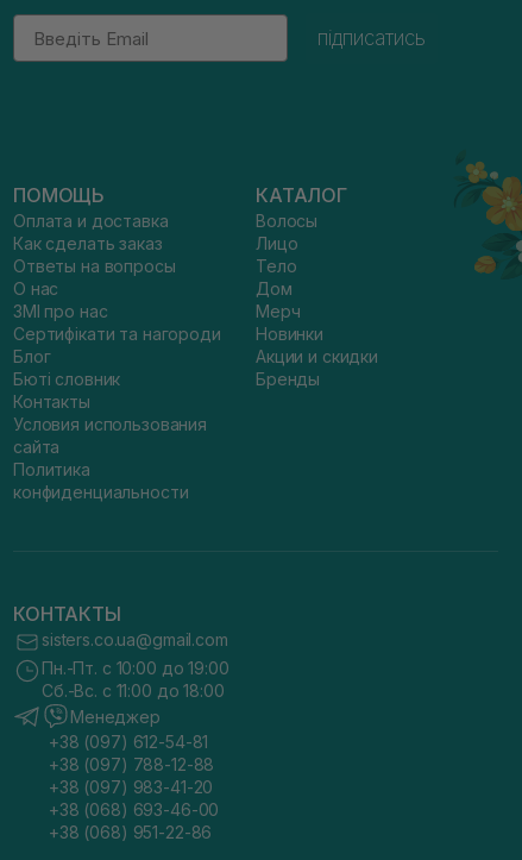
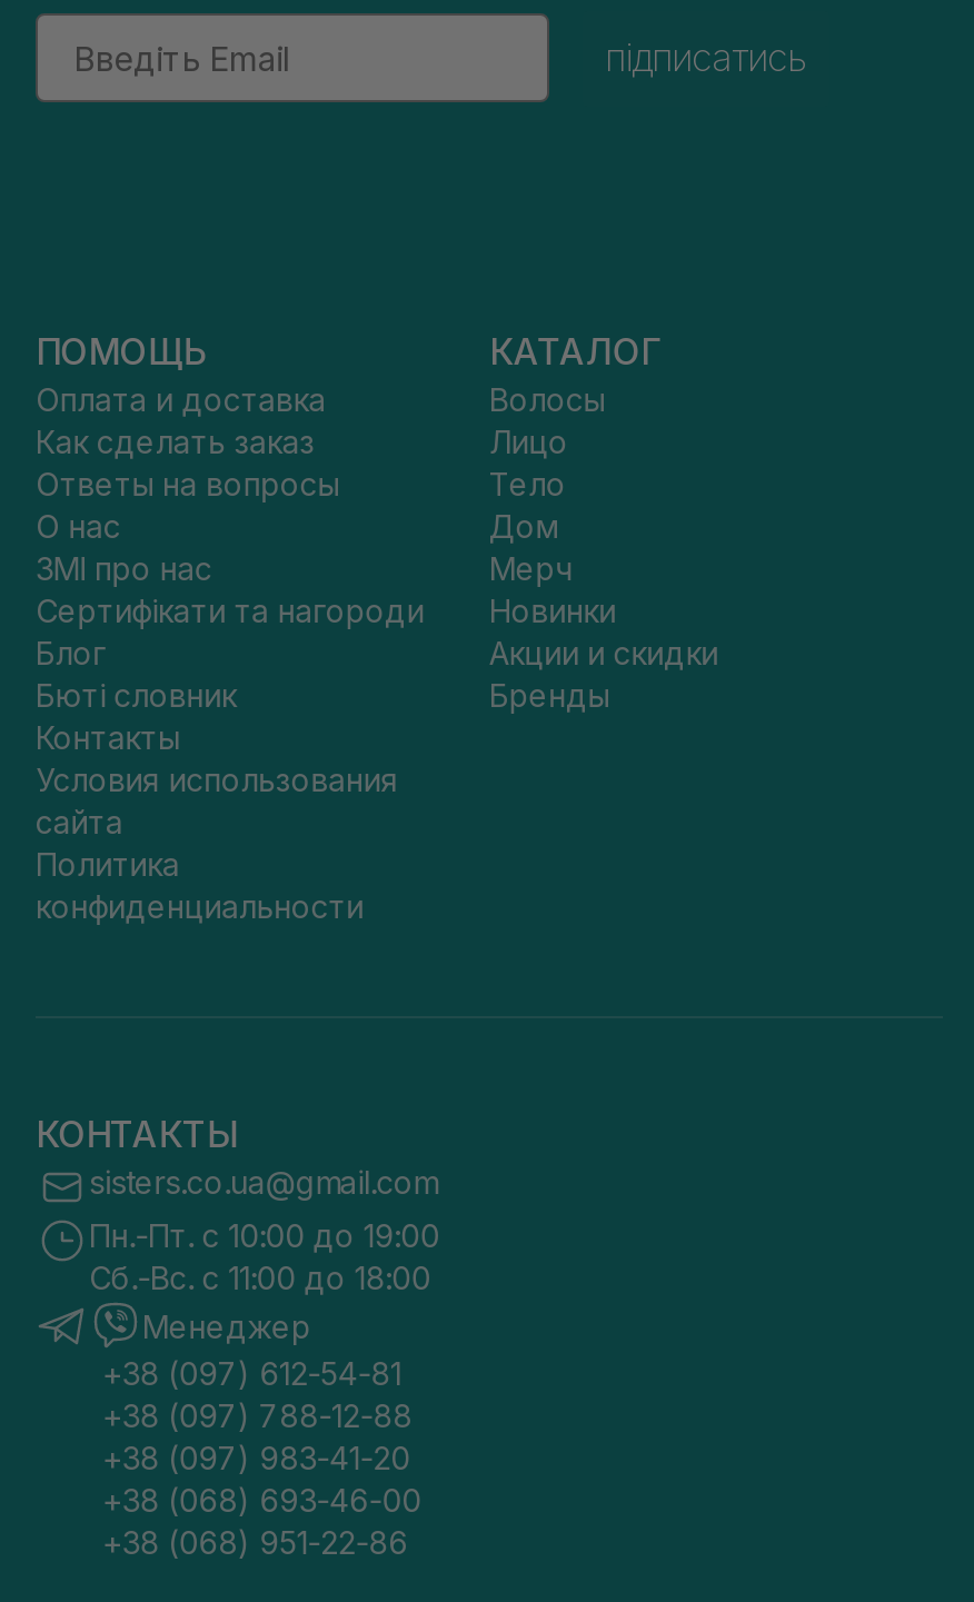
[457,157,518,278] [image] -> none

